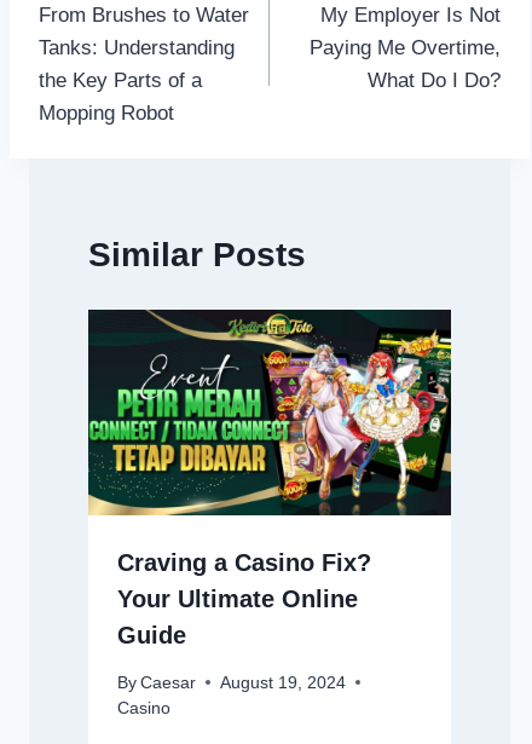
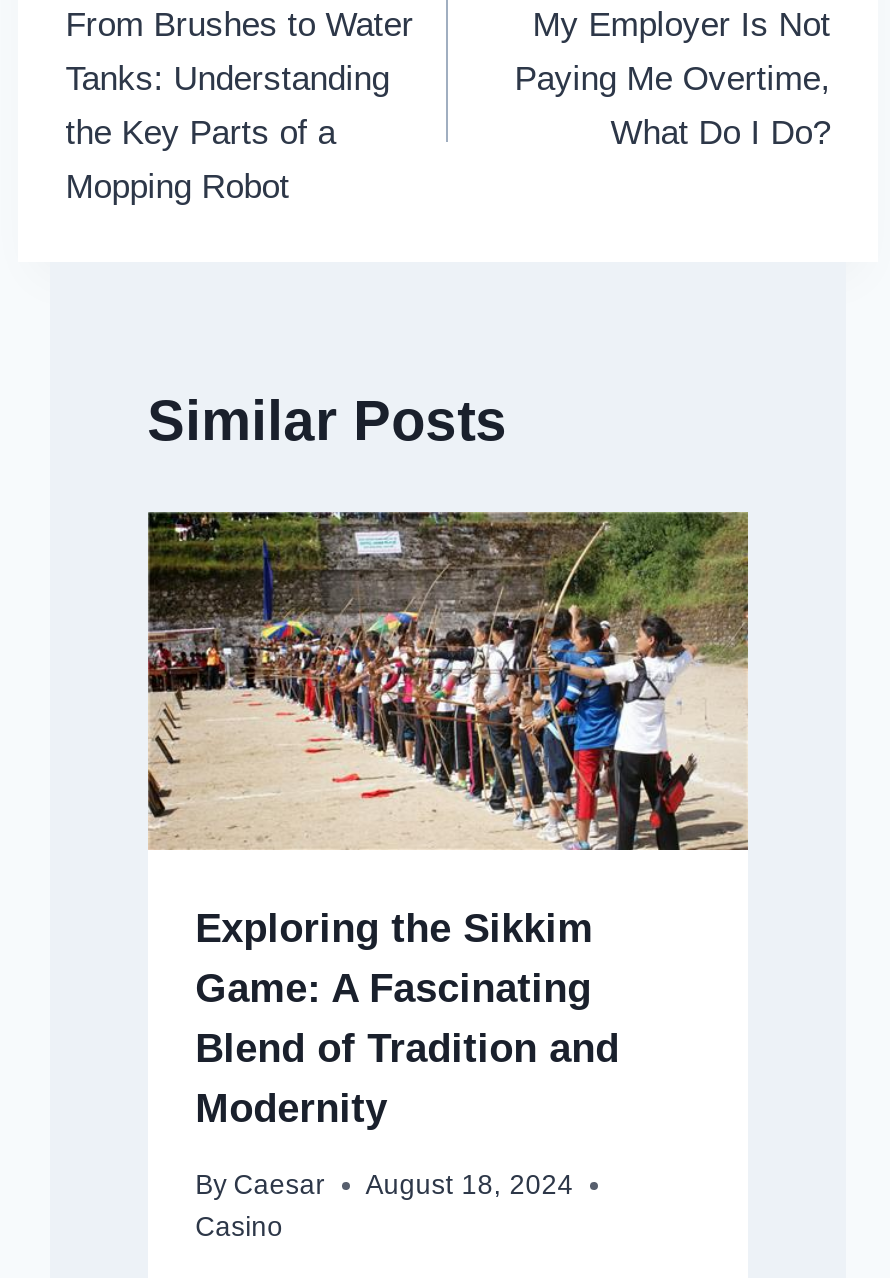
[87,308,452,649] [image] | Craving a Casino Fix? | Your Ultimate Online | Guide -> [146,510,750,1130] [image] | Exploring the Sikkim | Game: A Fascinating | Blend of Tradition and | Modernity
[117,674,346,692] By Caesar August 19, 2024 -> [195,1171,574,1201] By Caesar August 18, 2024

